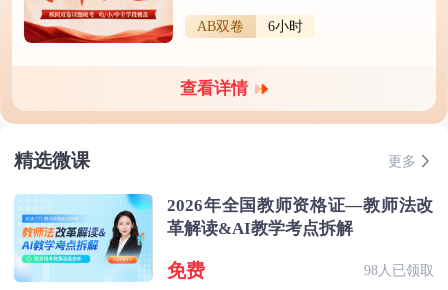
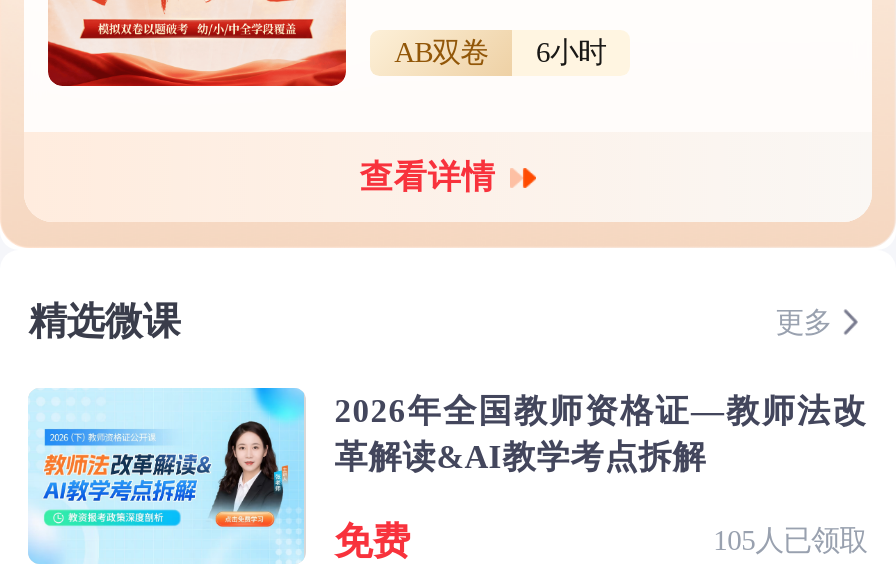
[364,262,434,278] 98人已领取 -> [713,524,867,556] 105人已领取

